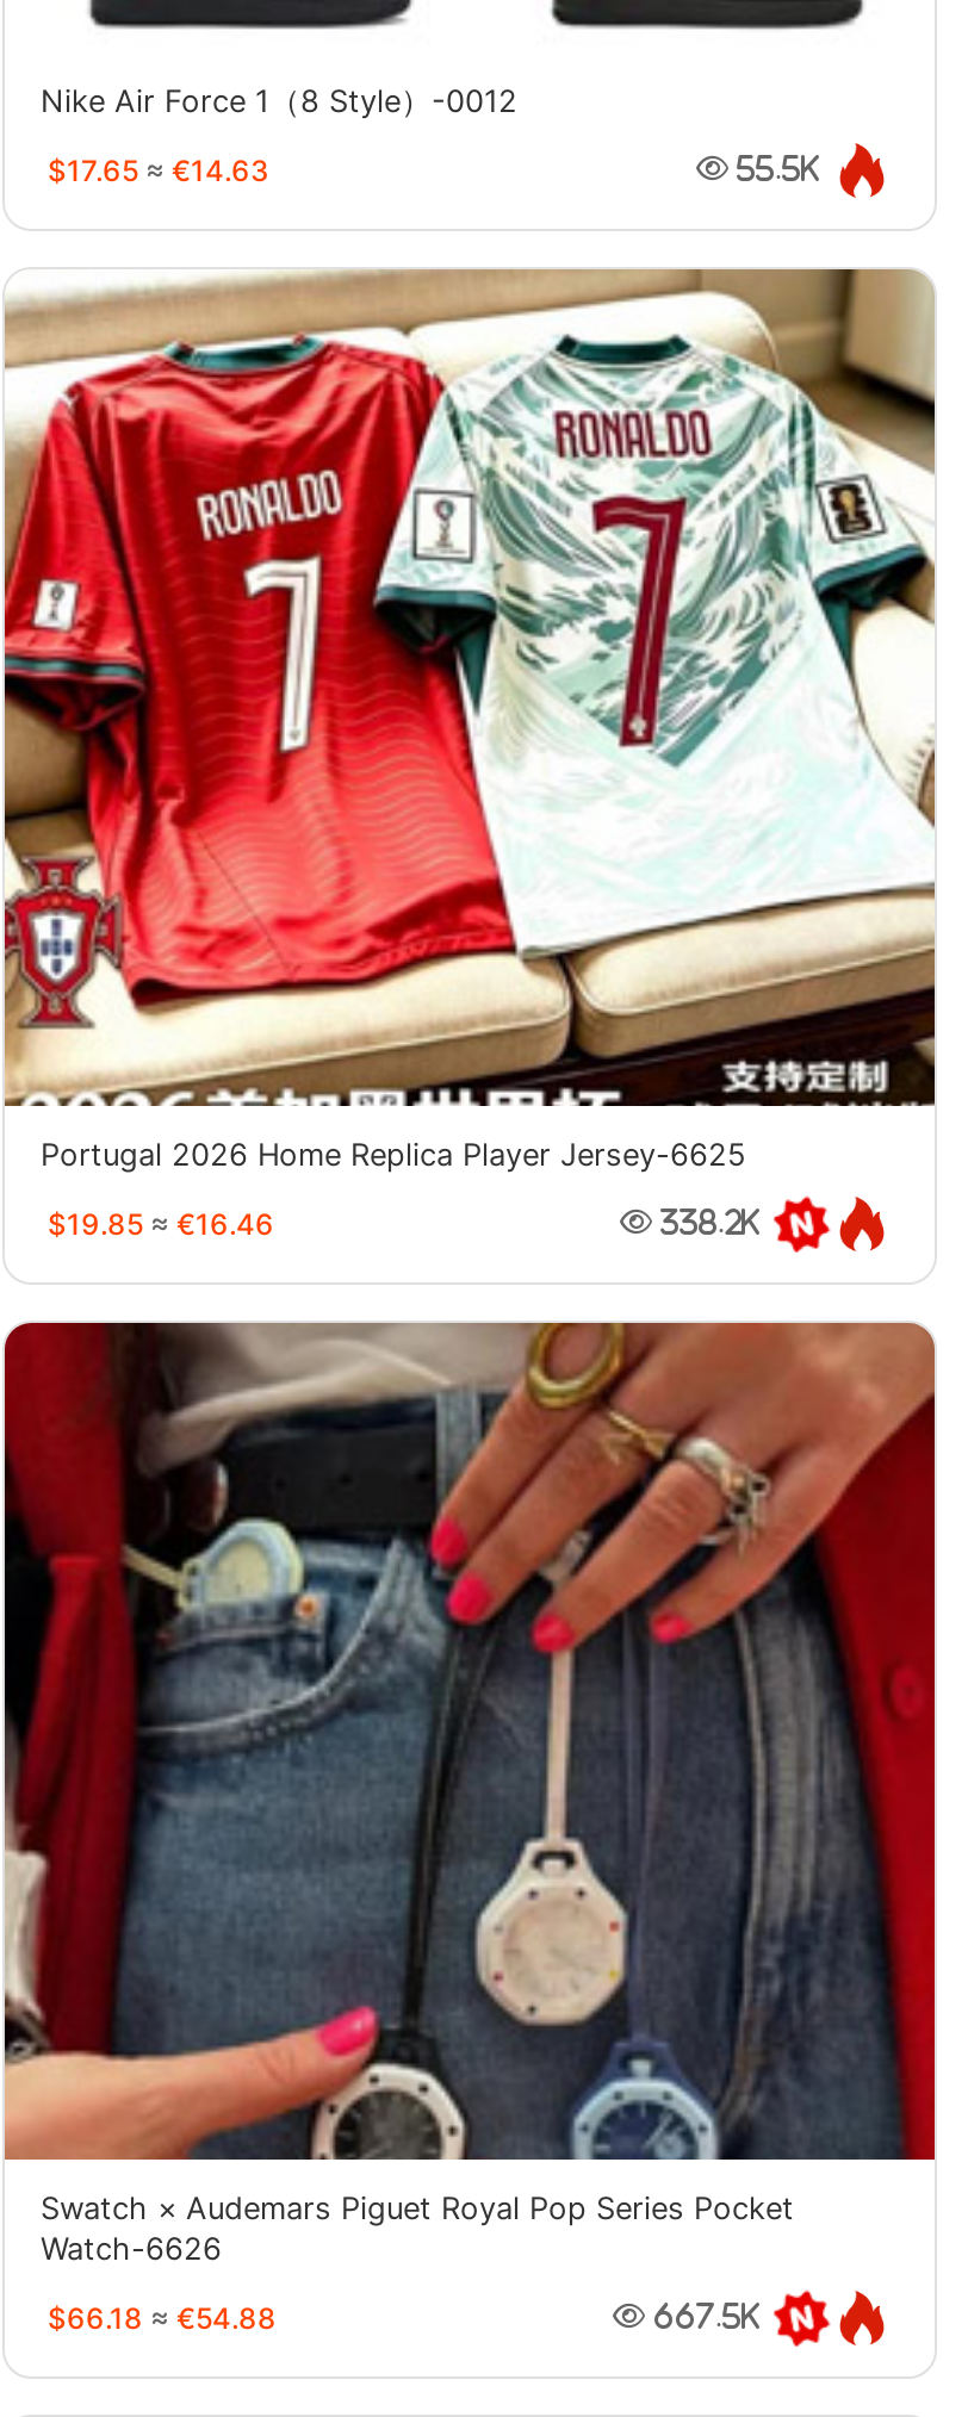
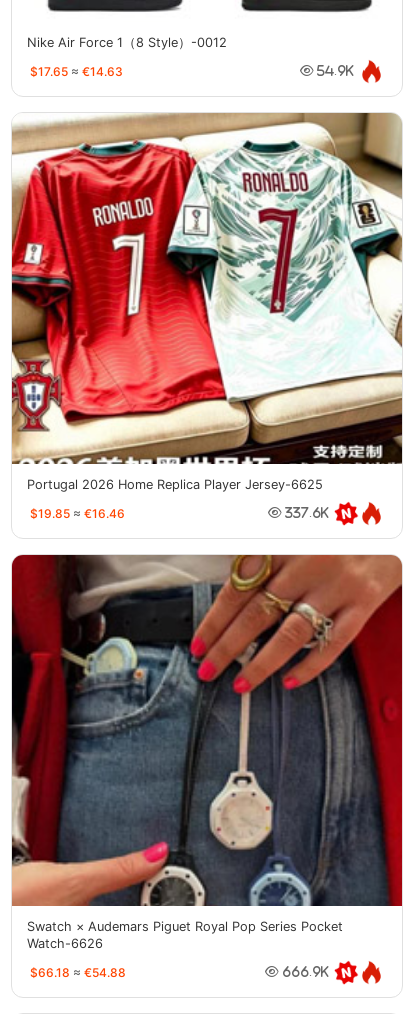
[730,153,820,184] 55.5K -> [314,64,354,77] 54.9K
[653,1207,761,1238] 338.2K -> [282,506,329,519] 337.6K
[646,2301,761,2332] 667.5K -> [279,965,329,978] 666.9K

